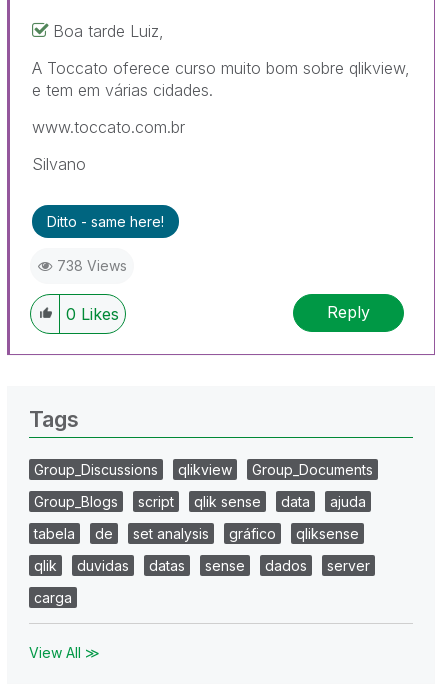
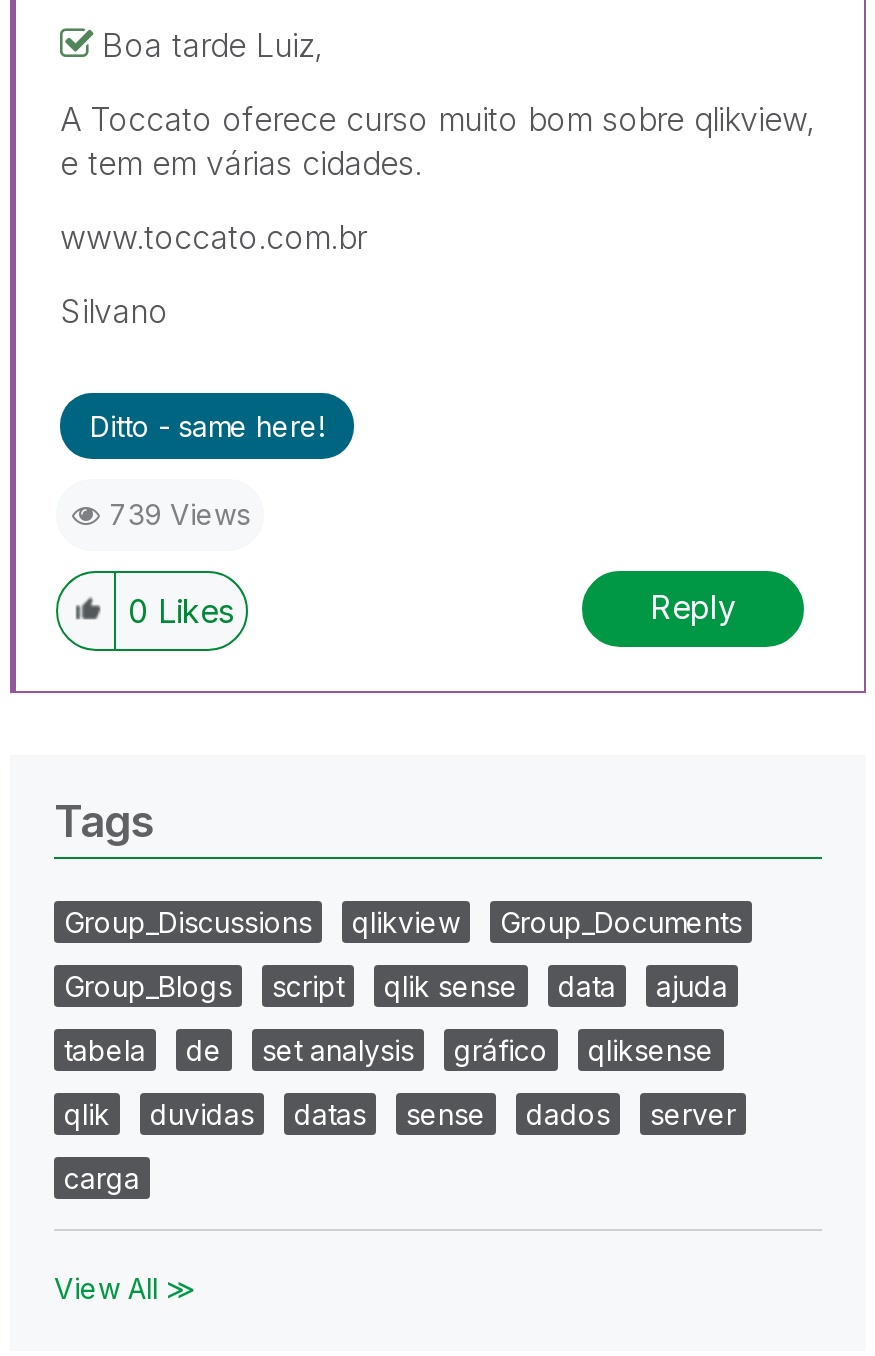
[57,256,127,273] 738 Views -> [110,496,250,530] 739 Views

